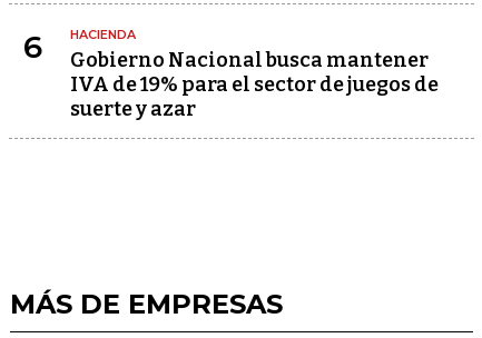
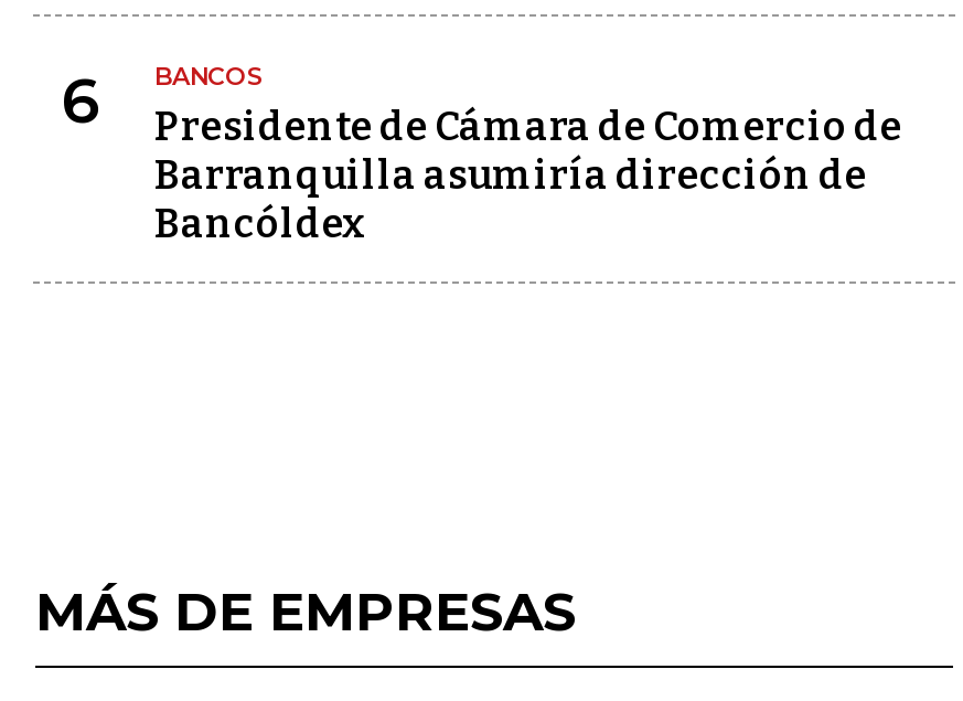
[70,27,439,121] HACIENDA | Gobierno Nacional busca mantener | IVA de 19% para el sector de juegos de | suerte y azar -> [154,61,902,248] BANCOS | Presidente de Cámara de Comercio de | Barranquilla asumiría dirección de | Bancóldex

